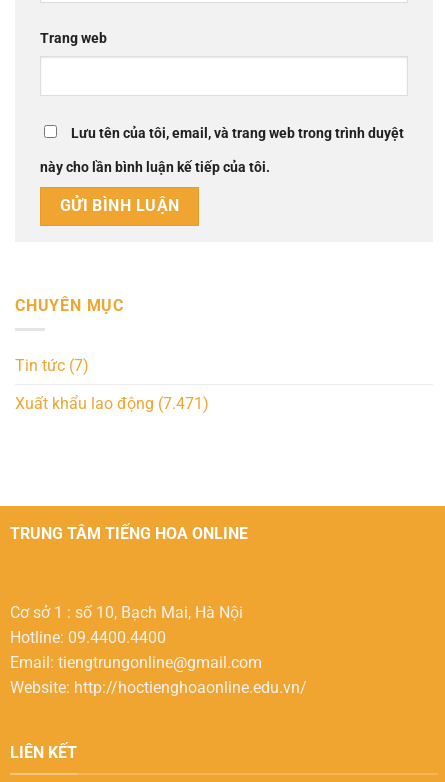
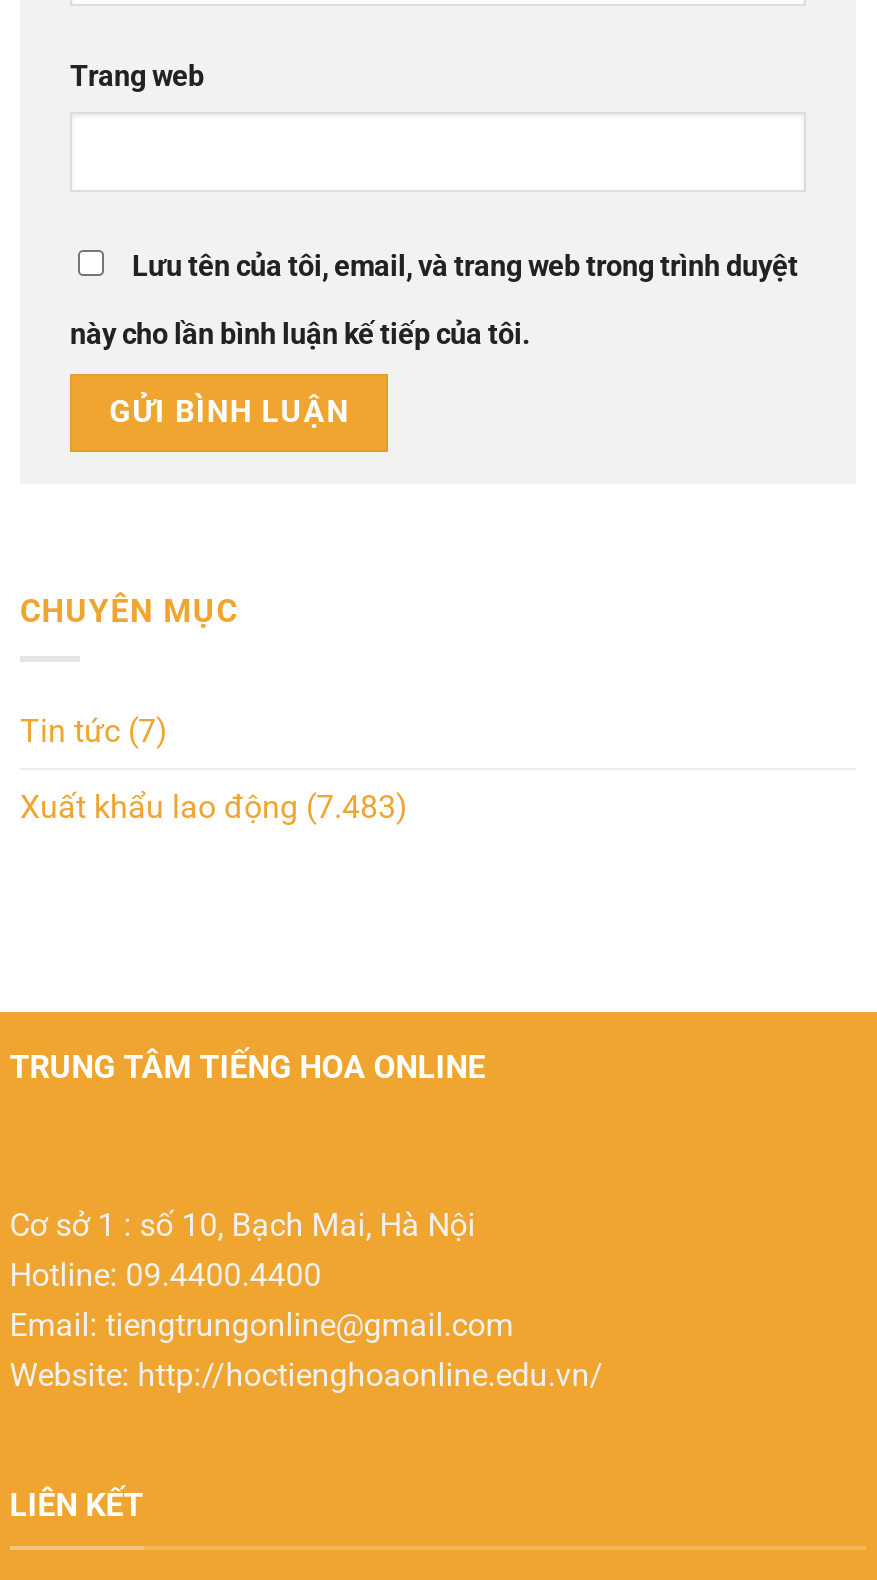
[15,394,209,413] Xuất khẩu lao động (7.471) -> [20,788,408,826] Xuất khẩu lao động (7.483)

